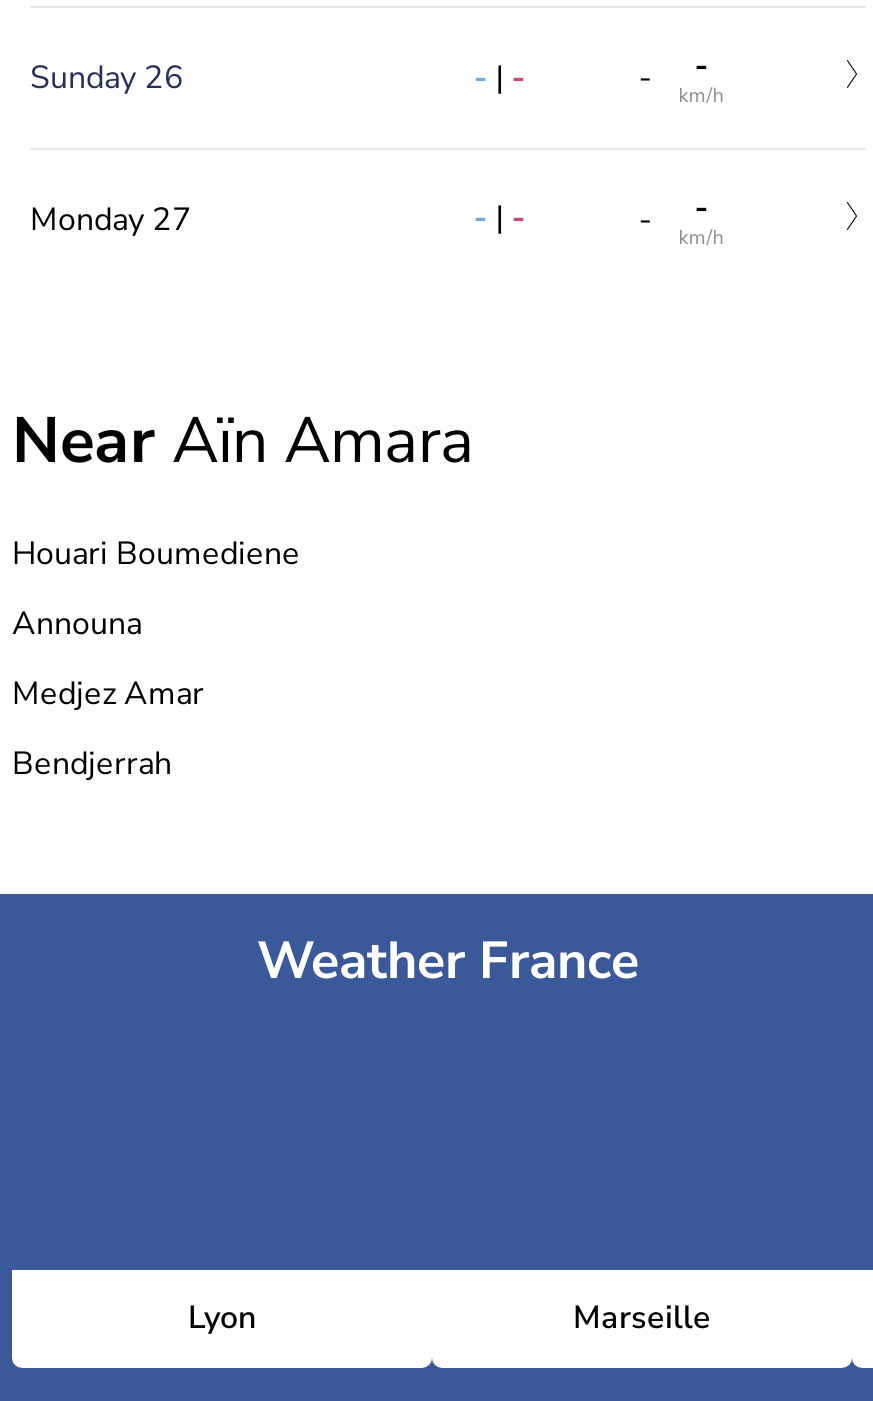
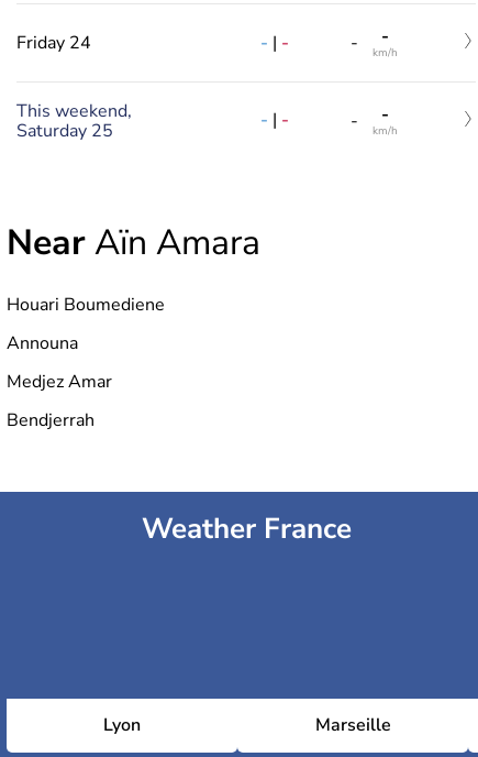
[30,56,184,100] Sunday 26 -> [16,31,91,55] Friday 24
[30,198,192,242] Monday 27 -> [16,99,132,143] This weekend, | Saturday 25

